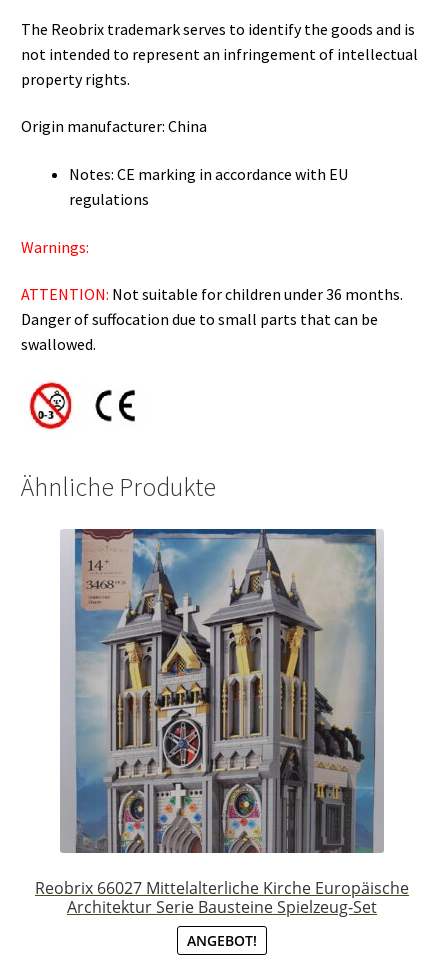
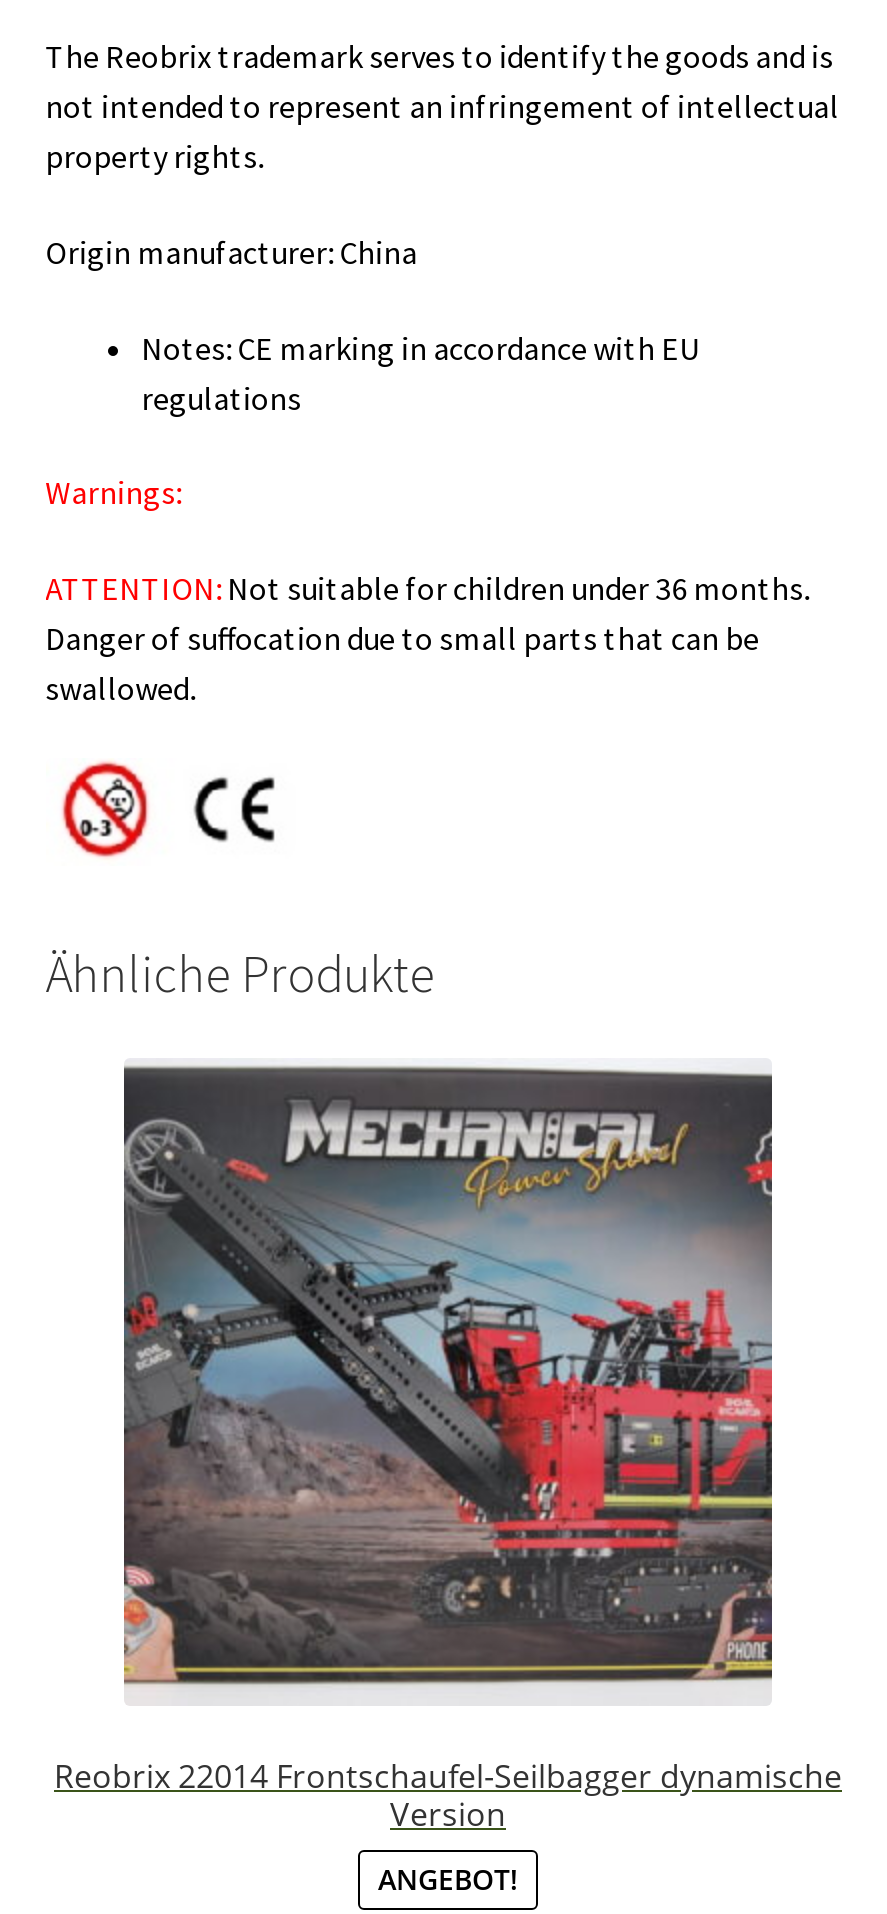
[35,528,409,918] [image] | Reobrix 66027 Mittelalterliche Kirche Europäische | Architektur Serie Bausteine Spielzeug-Set -> [54,1057,842,1835] [image] | Reobrix 22014 Frontschaufel-Seilbagger dynamische | Version

